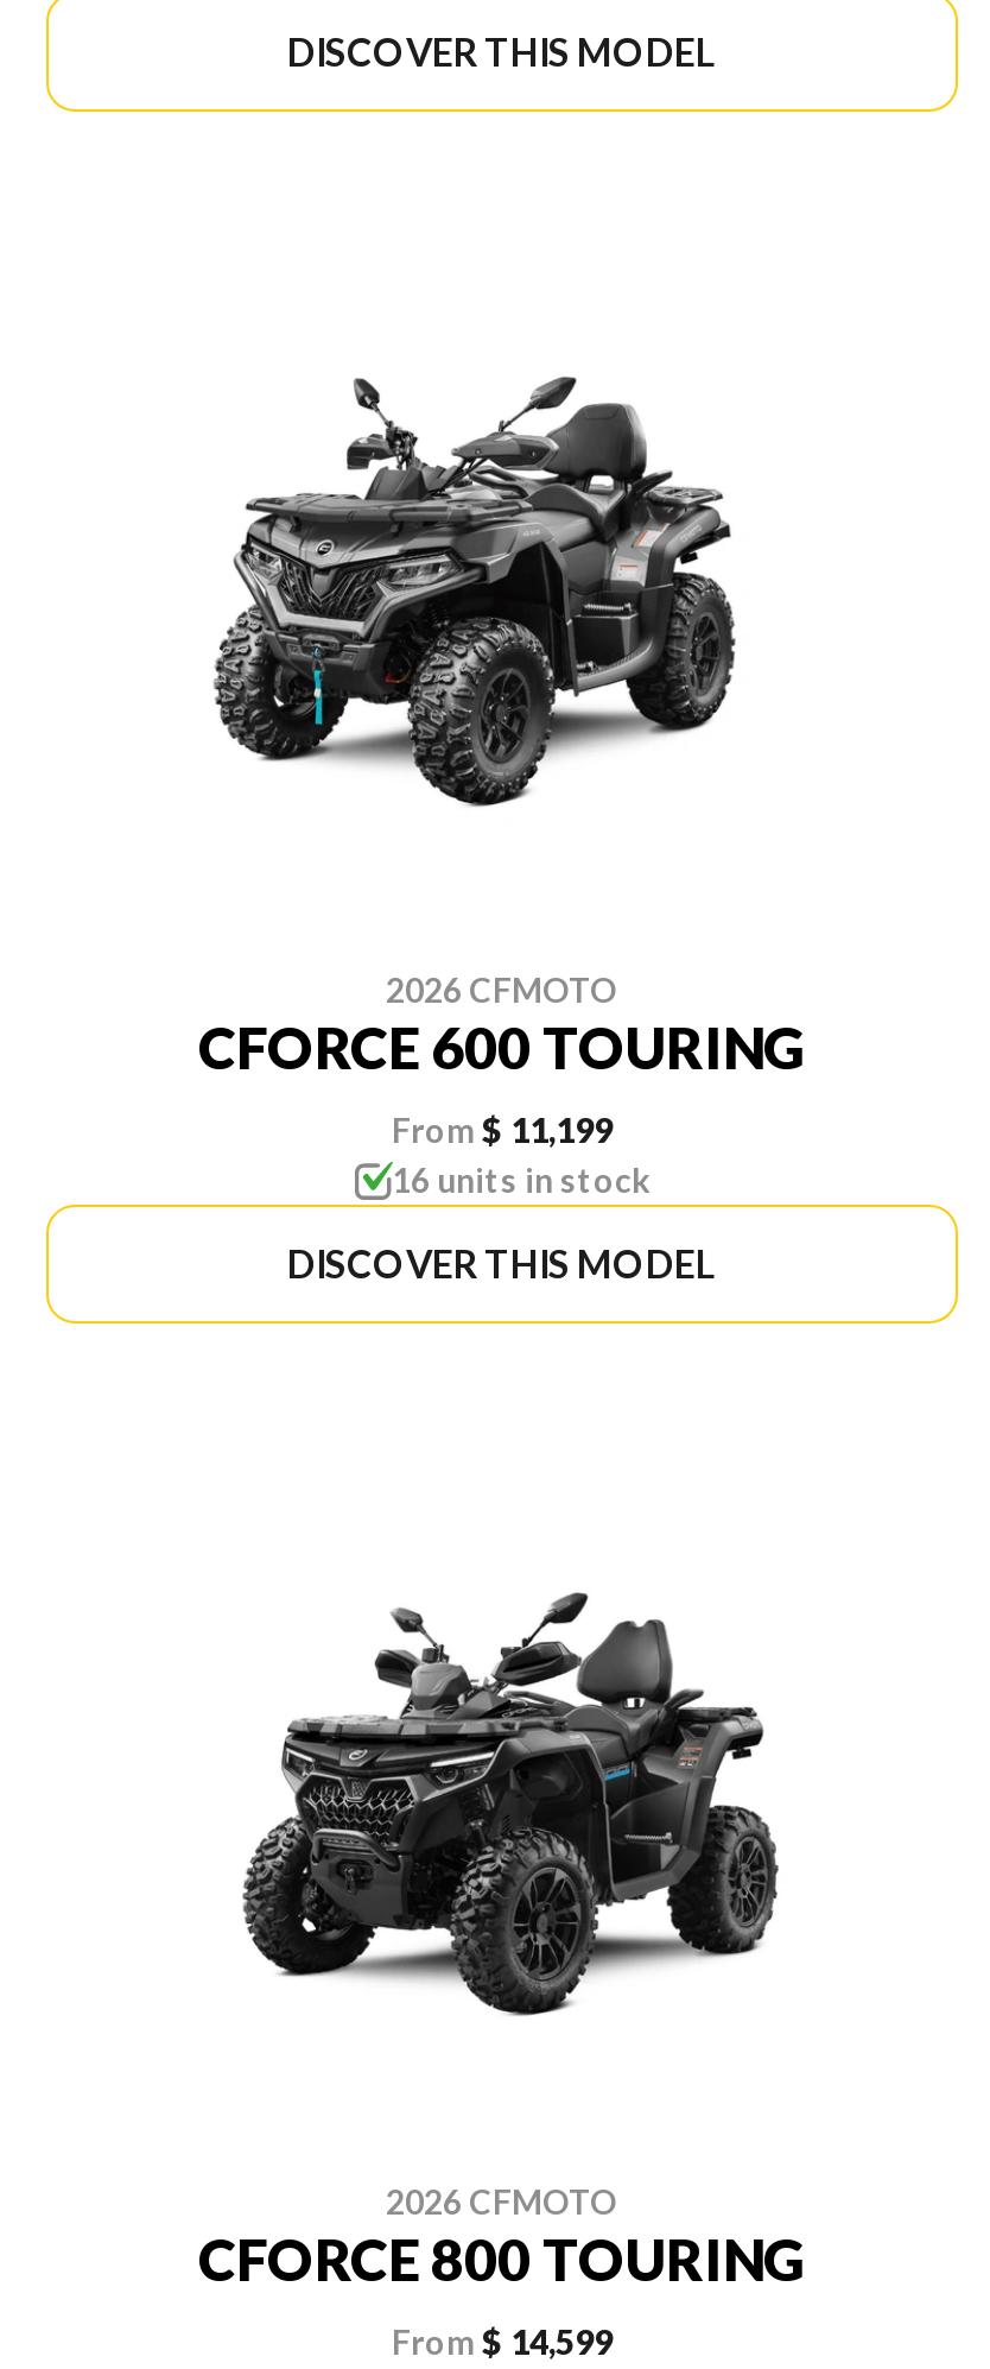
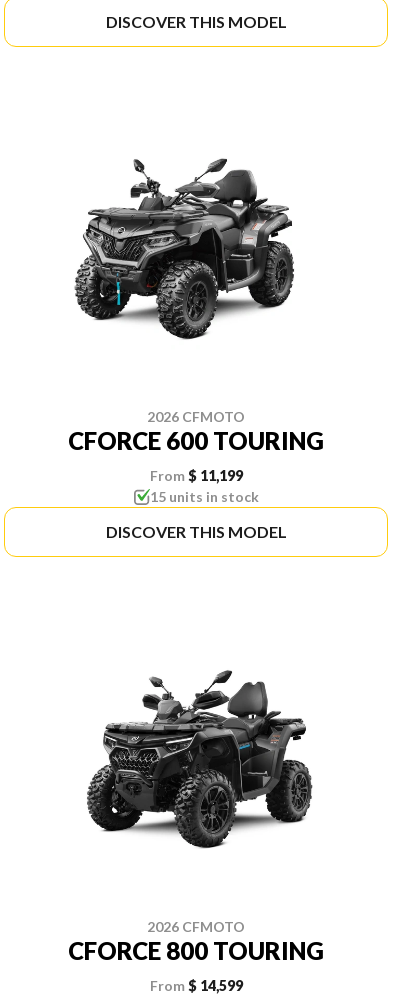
[392,1160,651,1200] 16 units in stock -> [149,488,258,505] 15 units in stock

